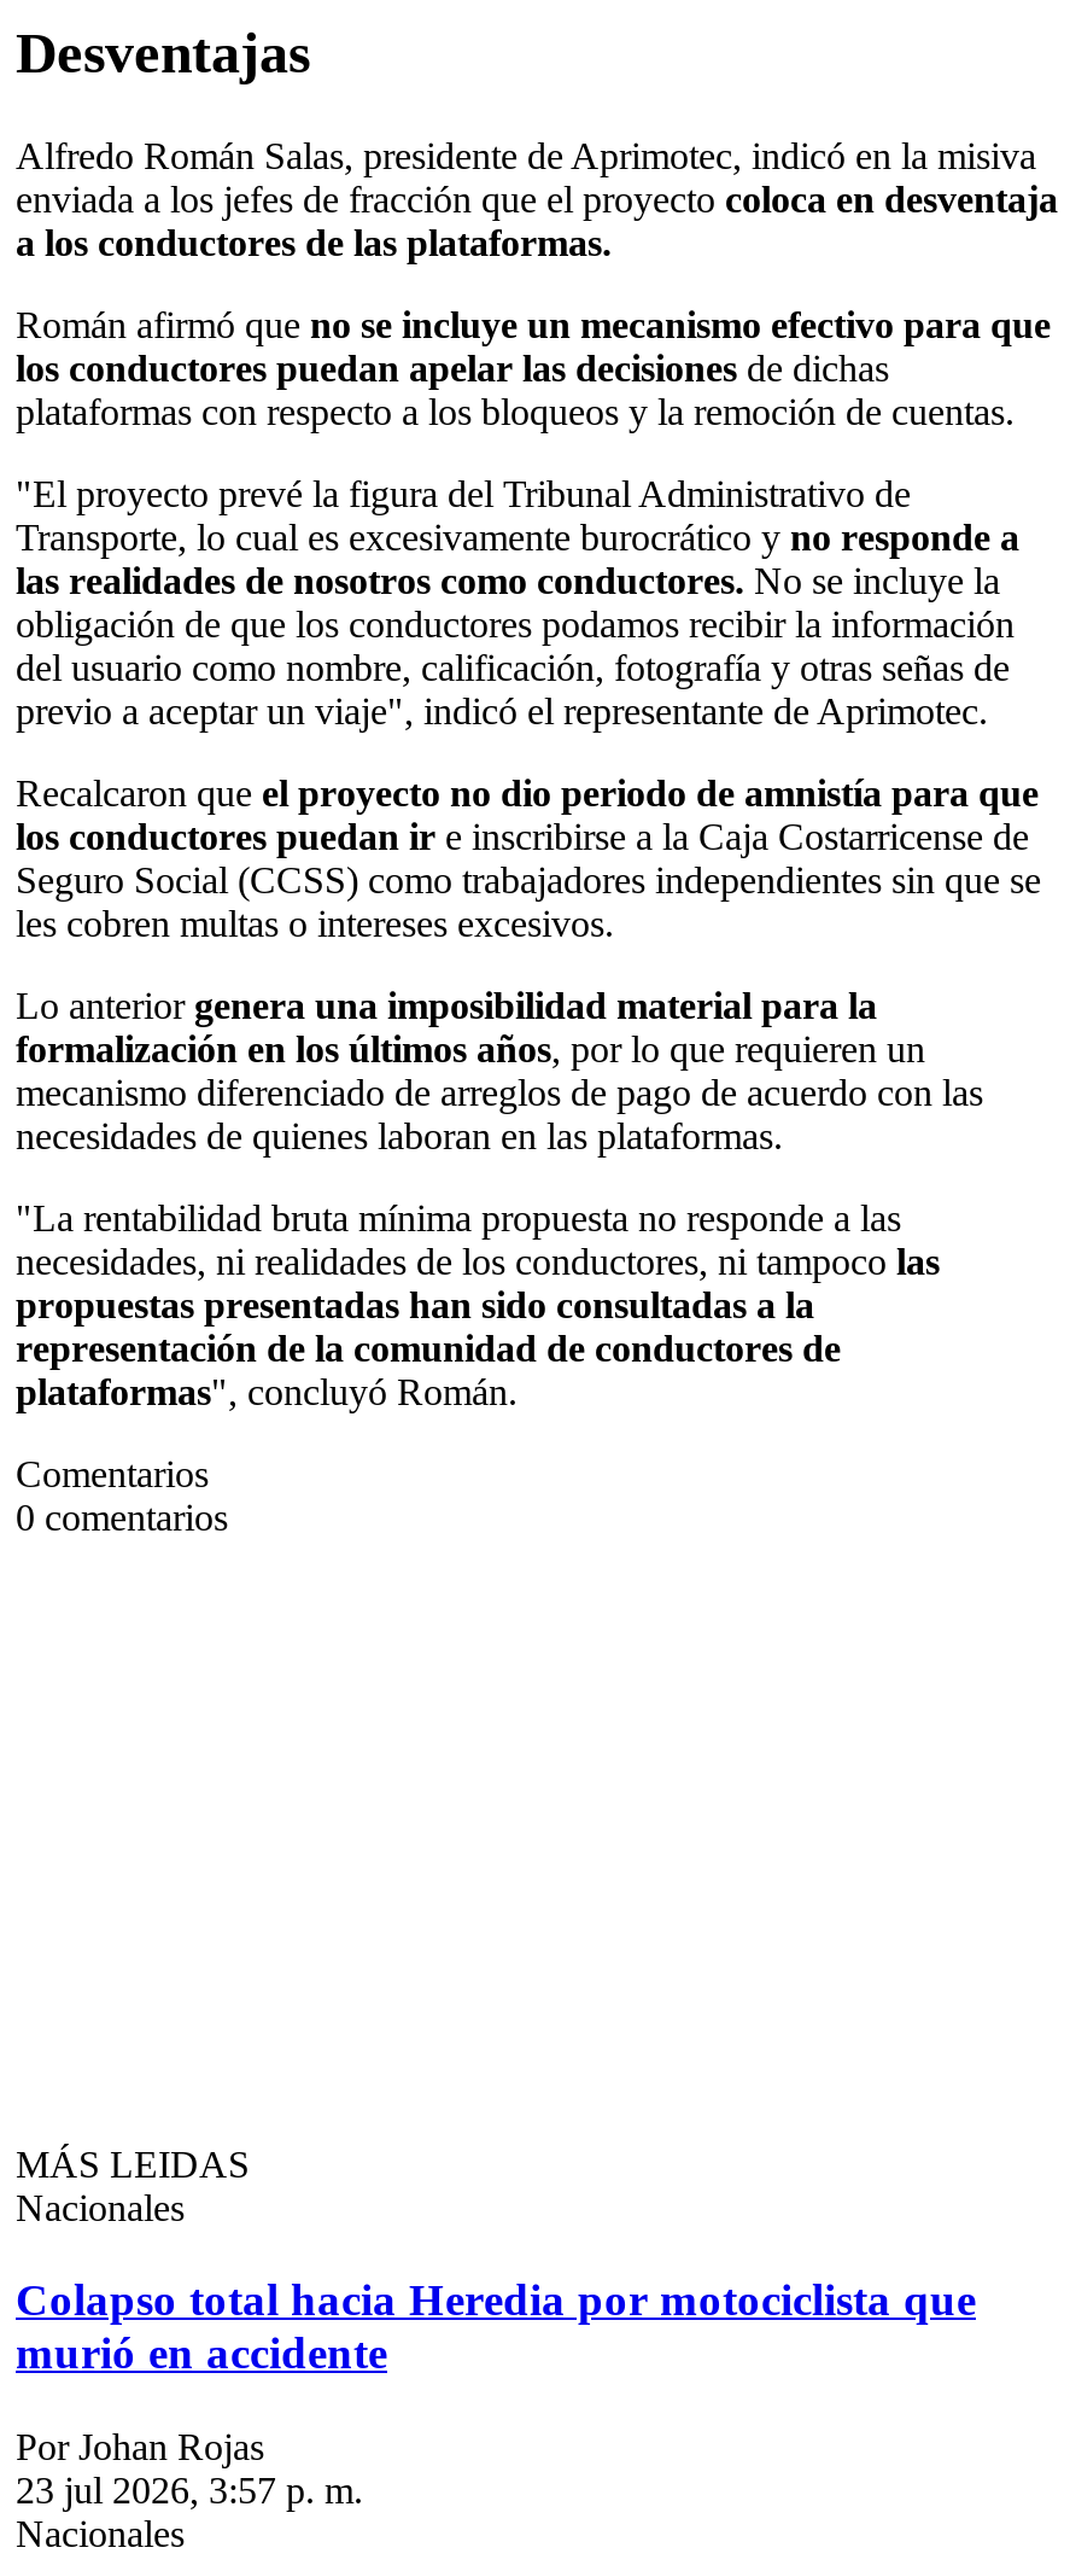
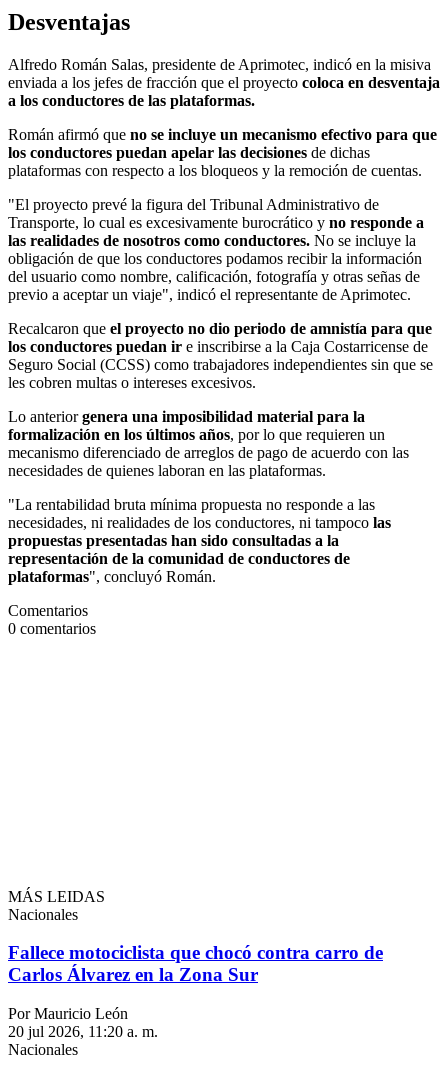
[16,2275,976,2378] Colapso total hacia Heredia por motociclista que | murió en accidente -> [8,942,383,985] Fallece motociclista que chocó contra carro de | Carlos Álvarez en la Zona Sur
[16,2426,363,2511] Por Johan Rojas | 23 jul 2026, 3:57 p. m. -> [8,1005,158,1040] Por Mauricio León | 20 jul 2026, 11:20 a. m.

